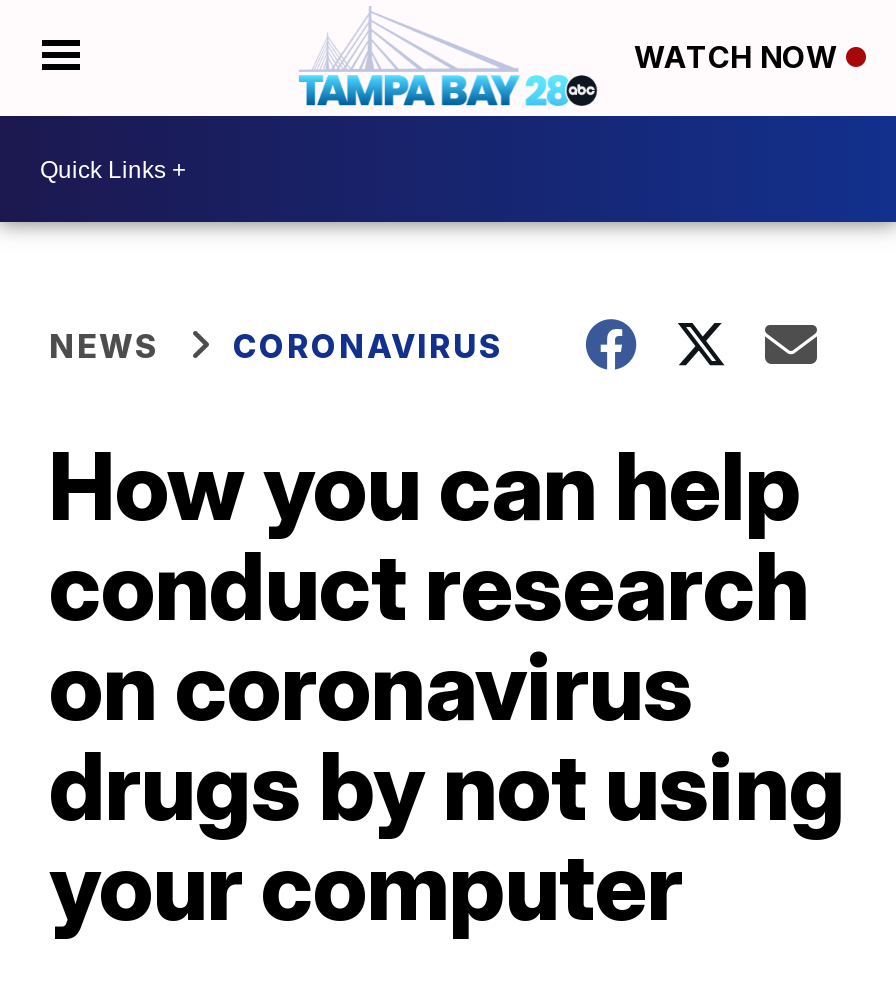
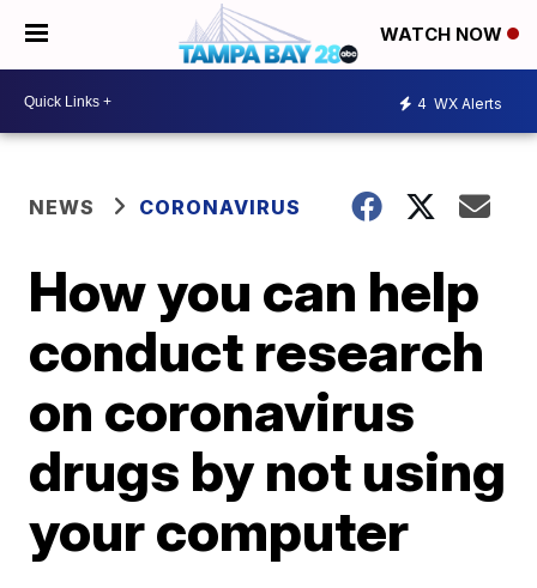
none -> [417,94,502,112] 4 WX Alerts

